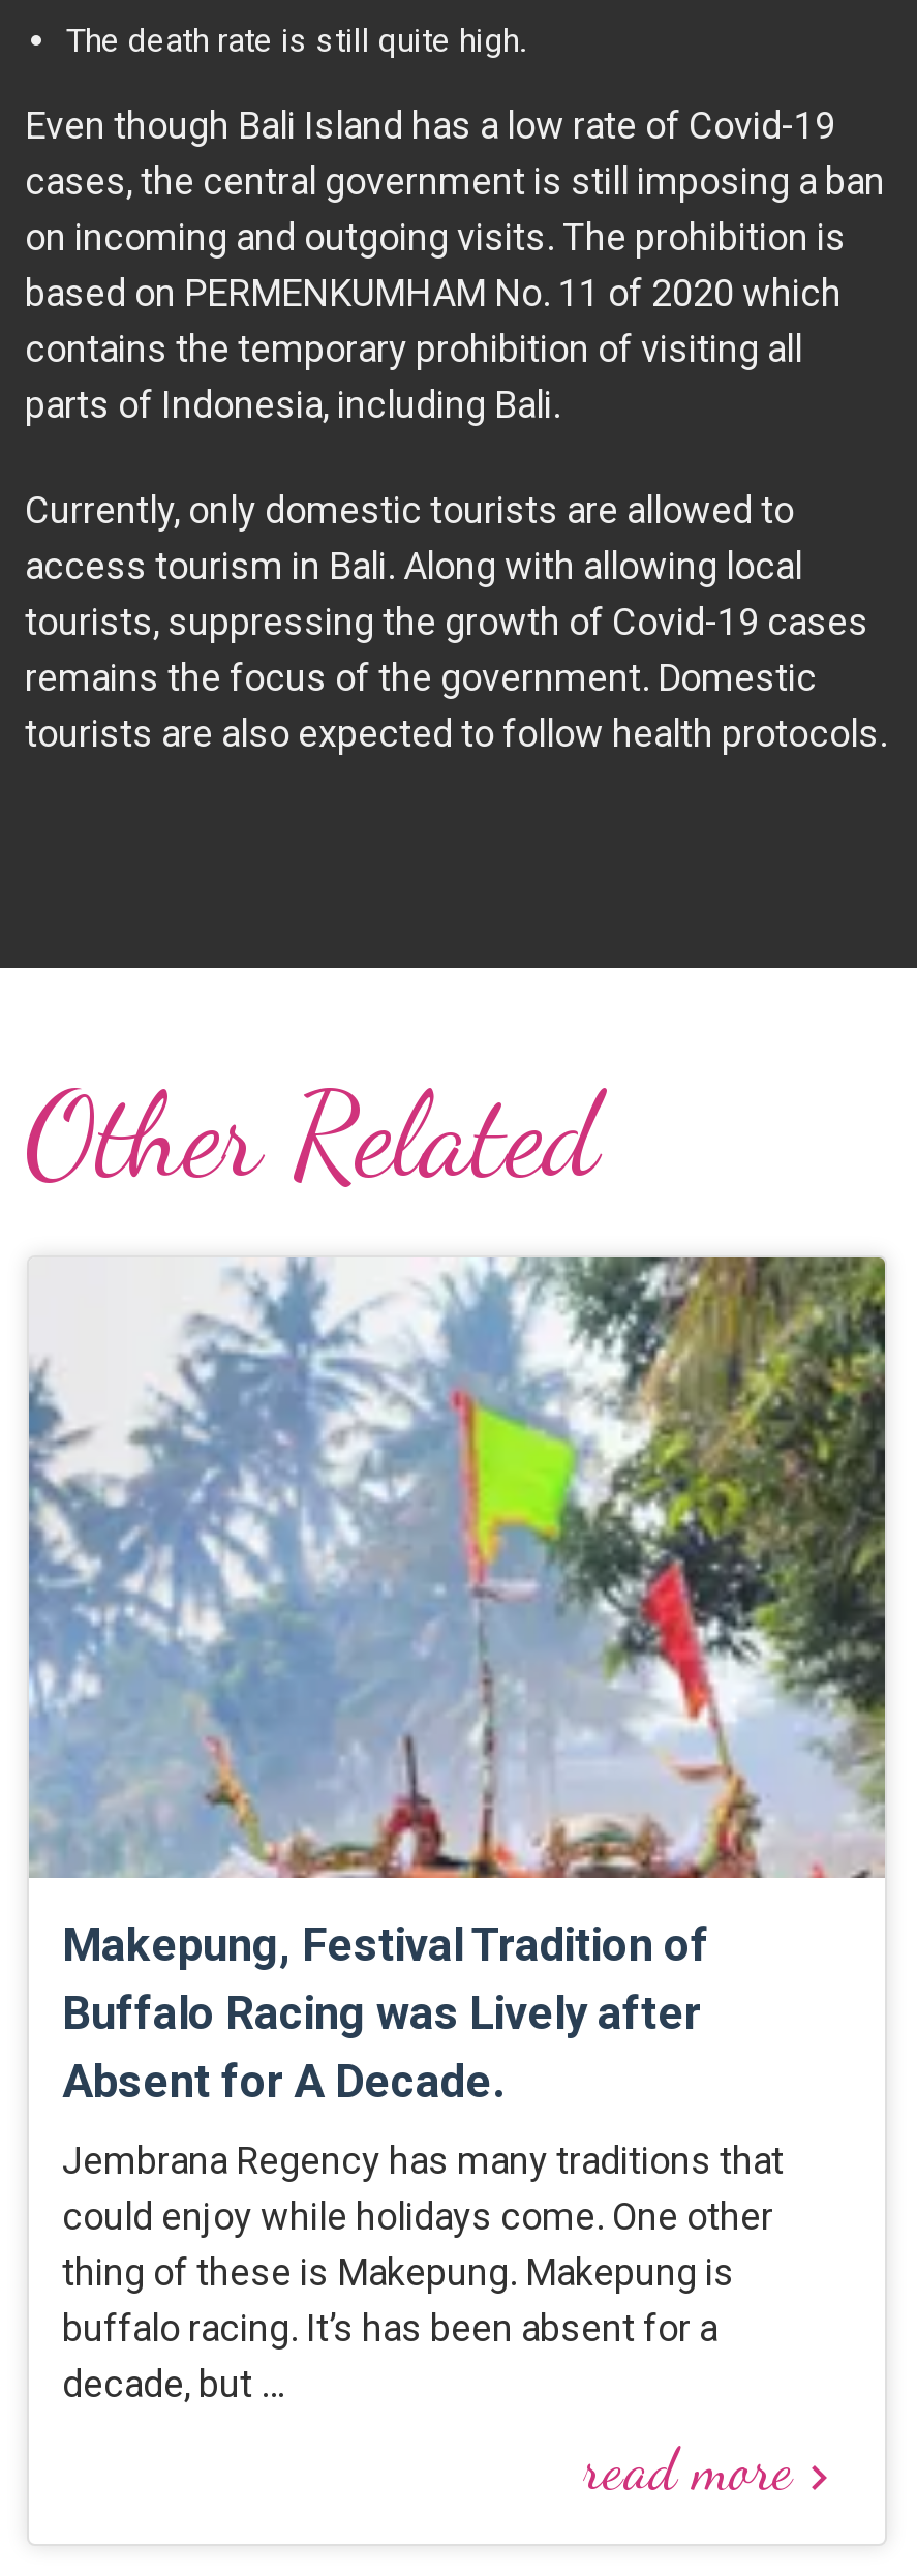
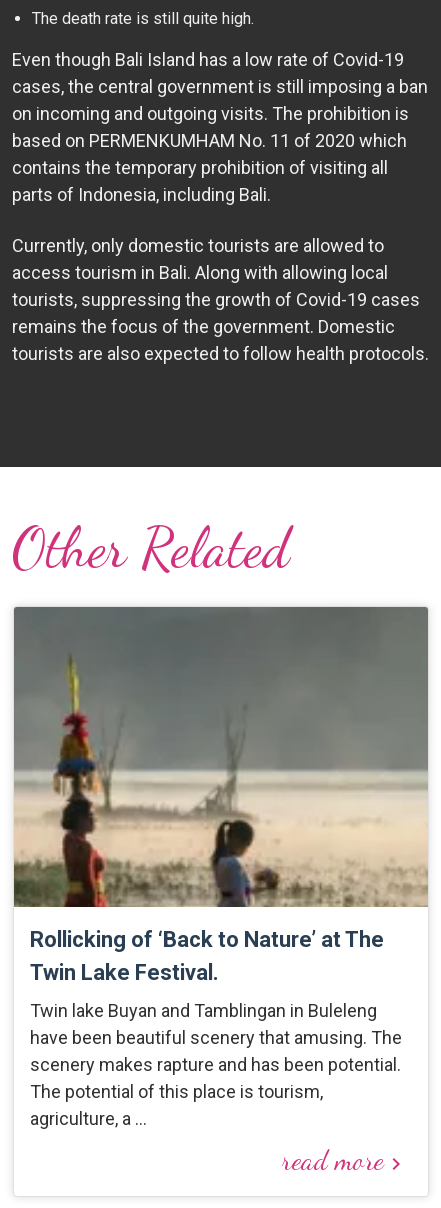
[29,1257,887,2109] [image] | Makepung, Festival Tradition of | Buffalo Racing was Lively after | Absent for A Decade. -> [13,606,428,985] [image] | Rollicking of ‘Back to Nature’ at The | Twin Lake Festival.
[62,2140,784,2406] Jembrana Regency has many traditions that | could enjoy while holidays come. One other | thing of these is Makepung. Makepung is | buffalo racing. It’s has been absent for a | decade, but … -> [30,1000,402,1129] Twin lake Buyan and Tamblingan in Buleleng | have been beautiful scenery that amusing. The | scenery makes rapture and has been potential. | The potential of this place is tourism, | agriculture, a …

